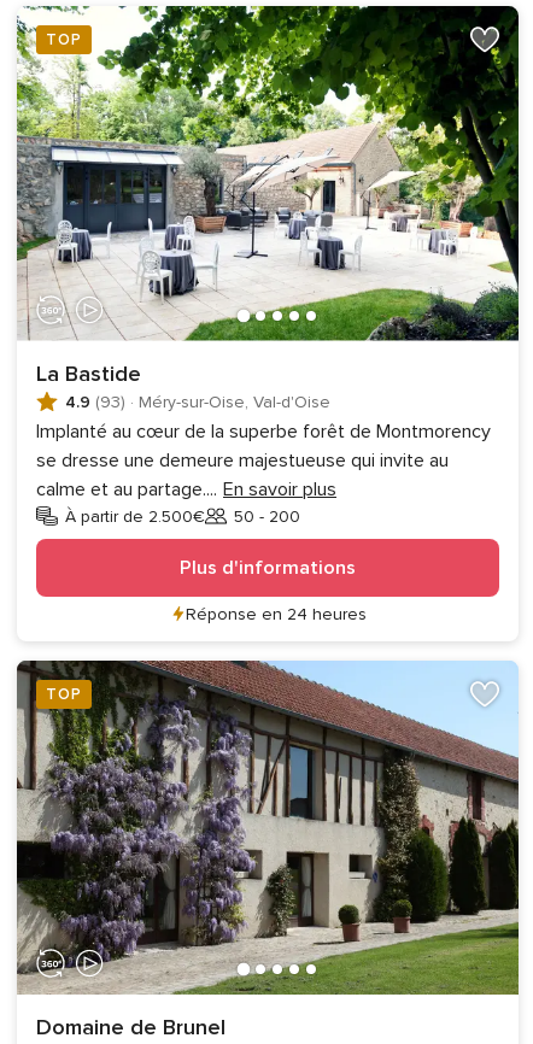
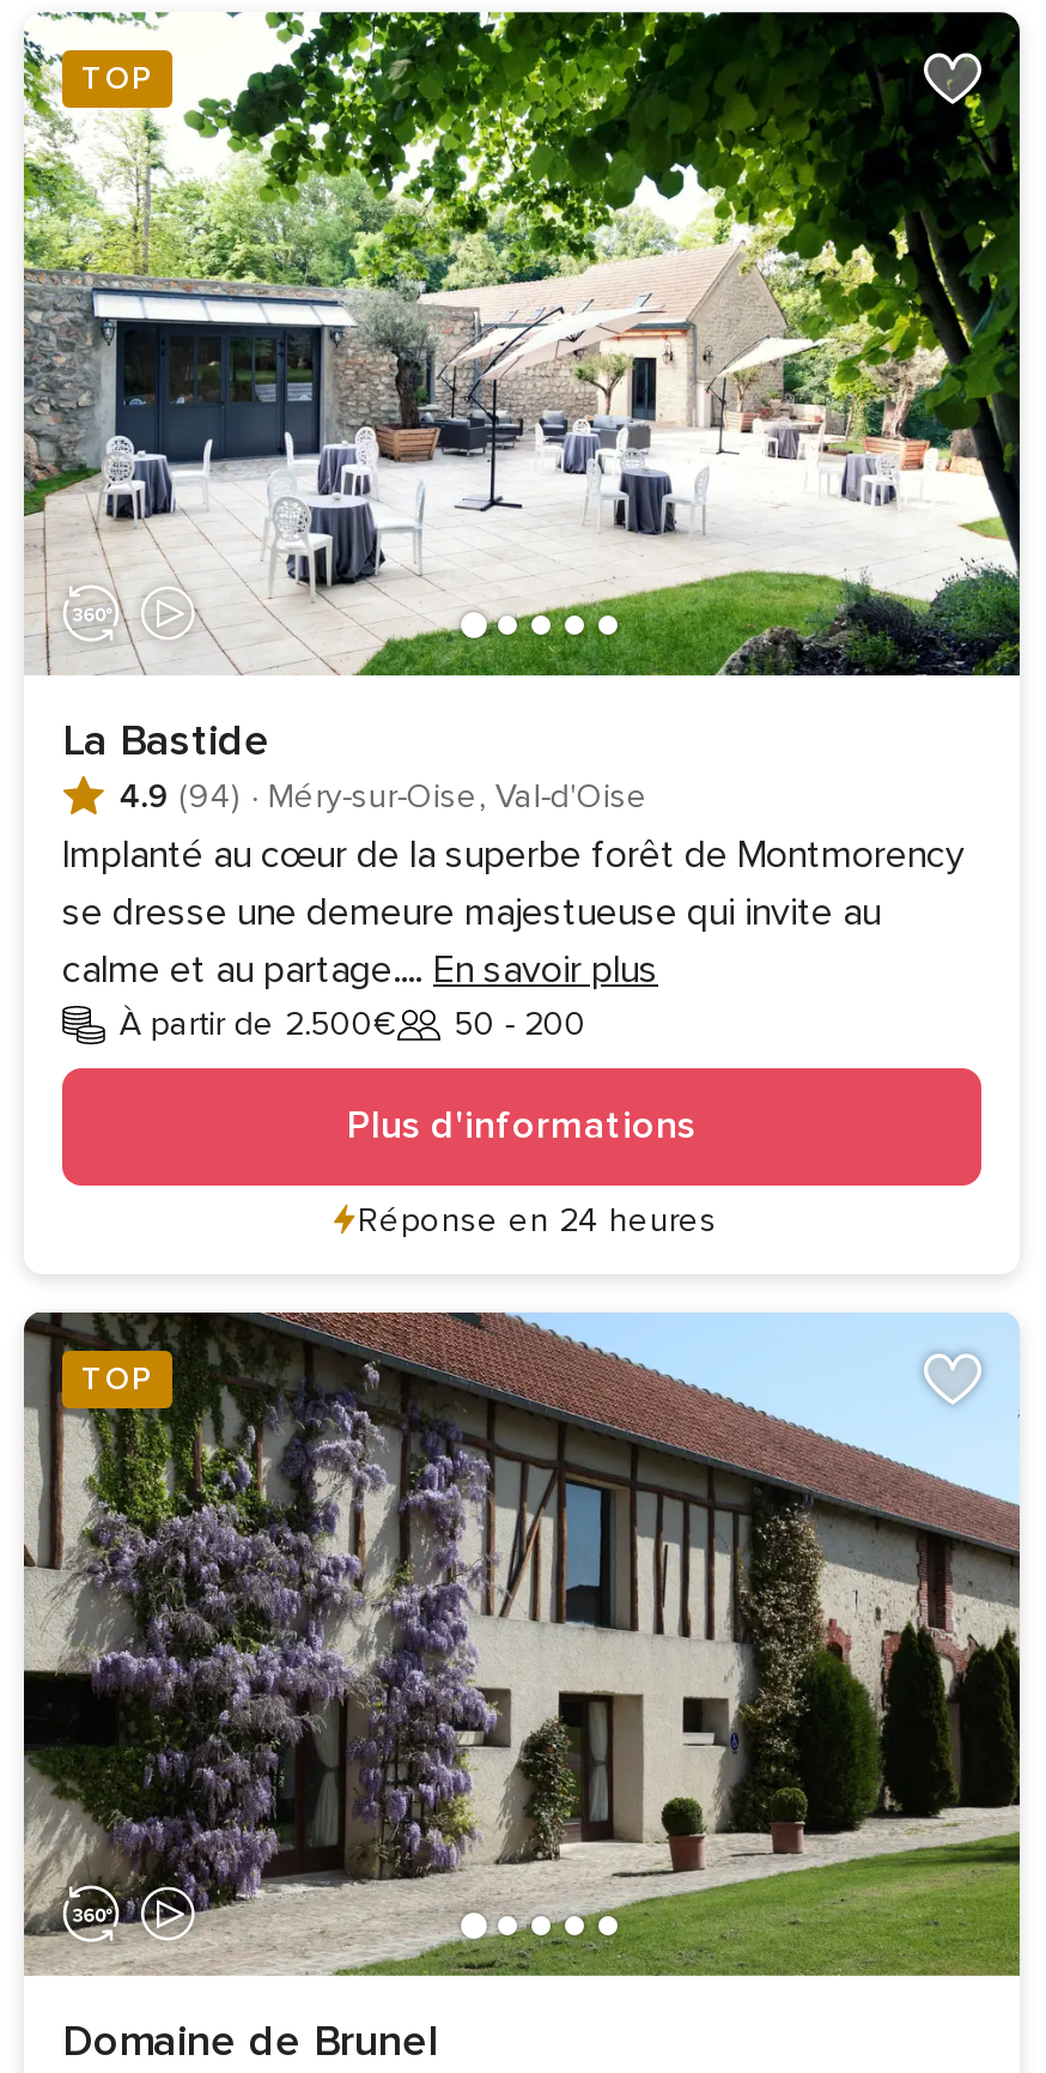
[65,391,330,412] 4.9 (93) · Méry-sur-Oise, Val-d'Oise -> [119,777,648,818] 4.9 (94) · Méry-sur-Oise, Val-d'Oise

